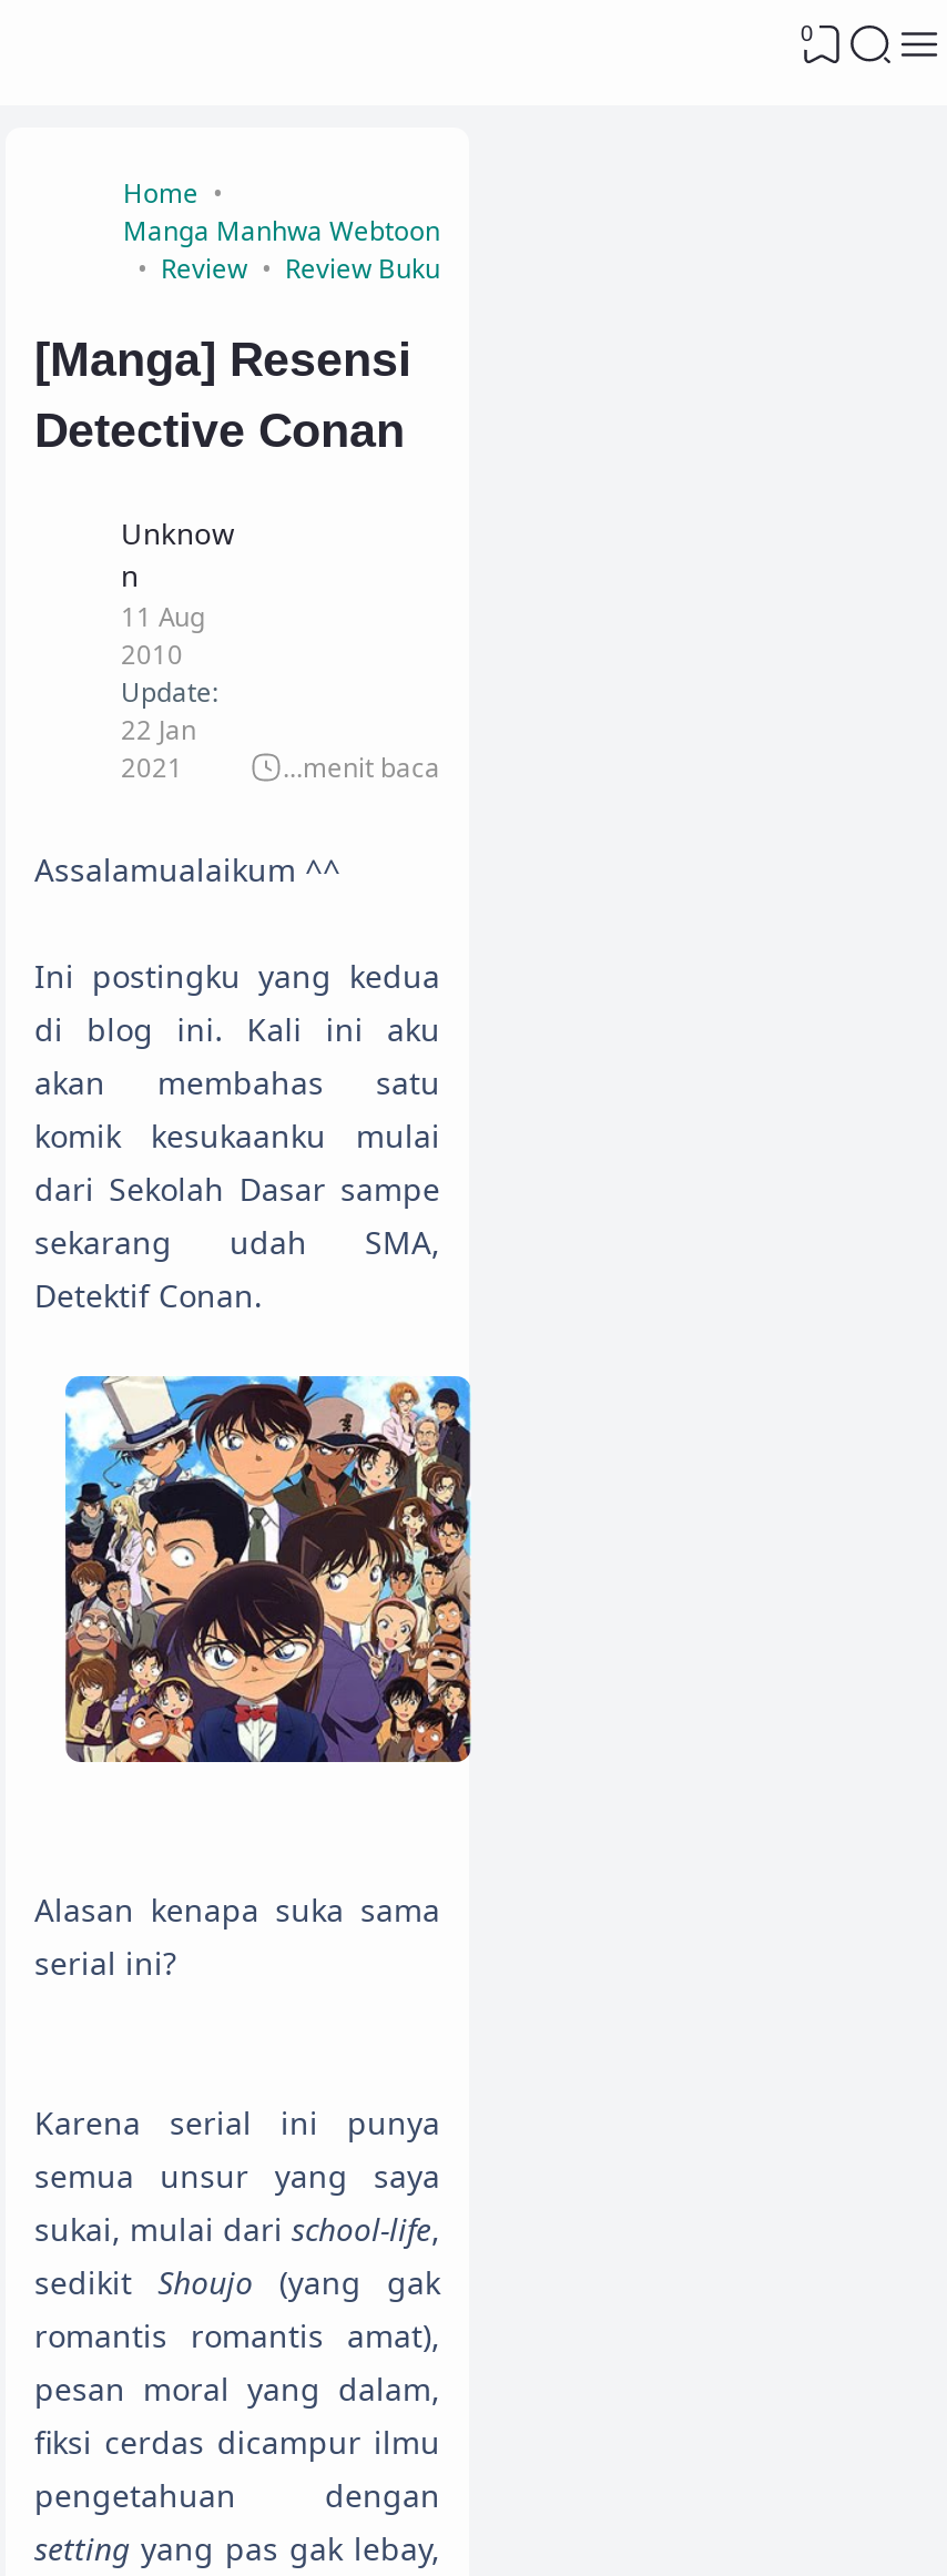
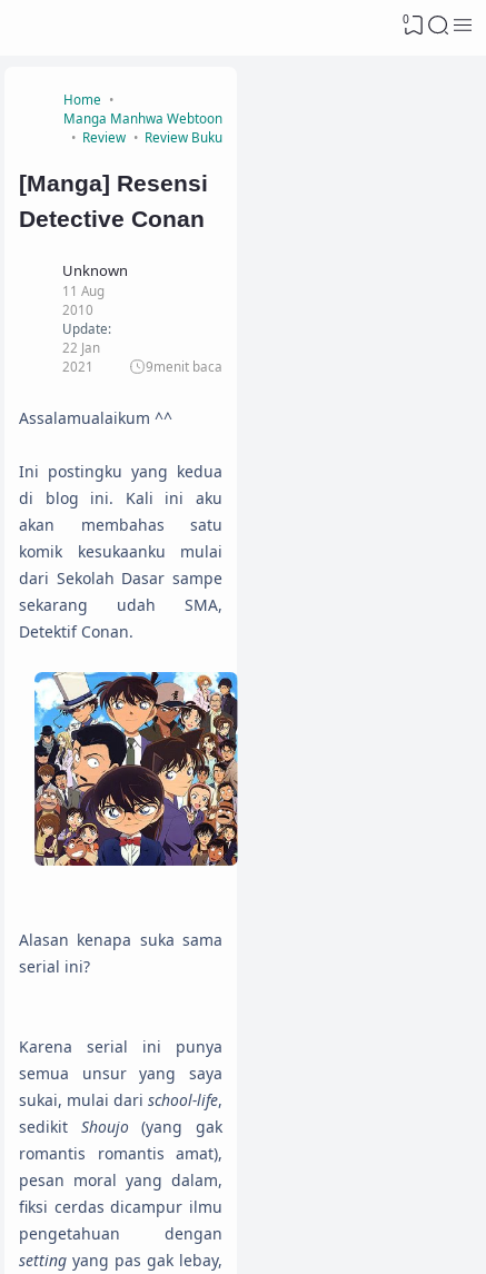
[283,749,440,784] ...menit baca -> [146,357,222,375] 9menit baca

